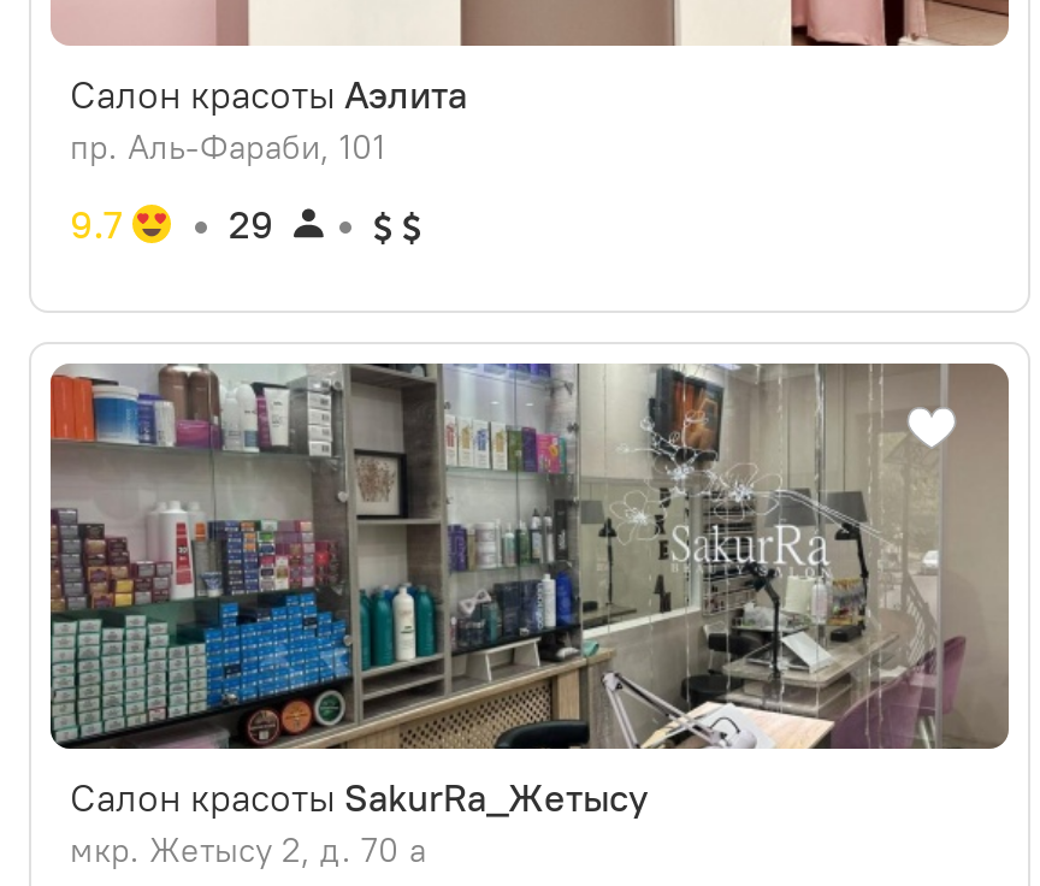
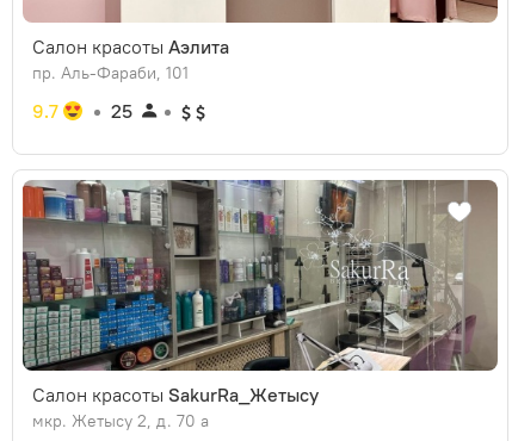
[229,200,274,248] 29 -> [111,99,132,123] 25

